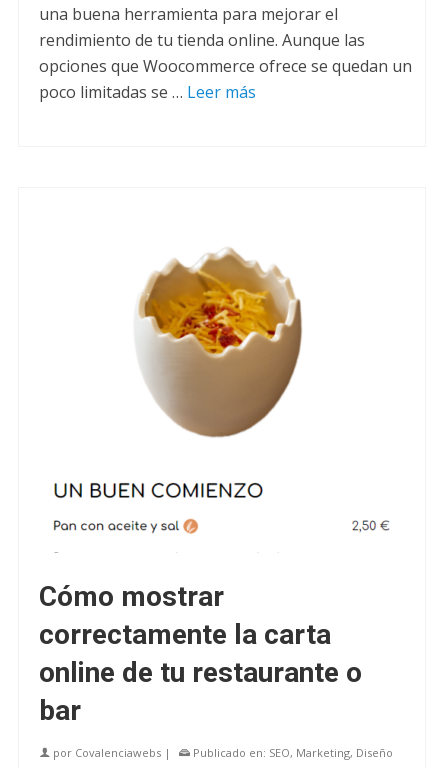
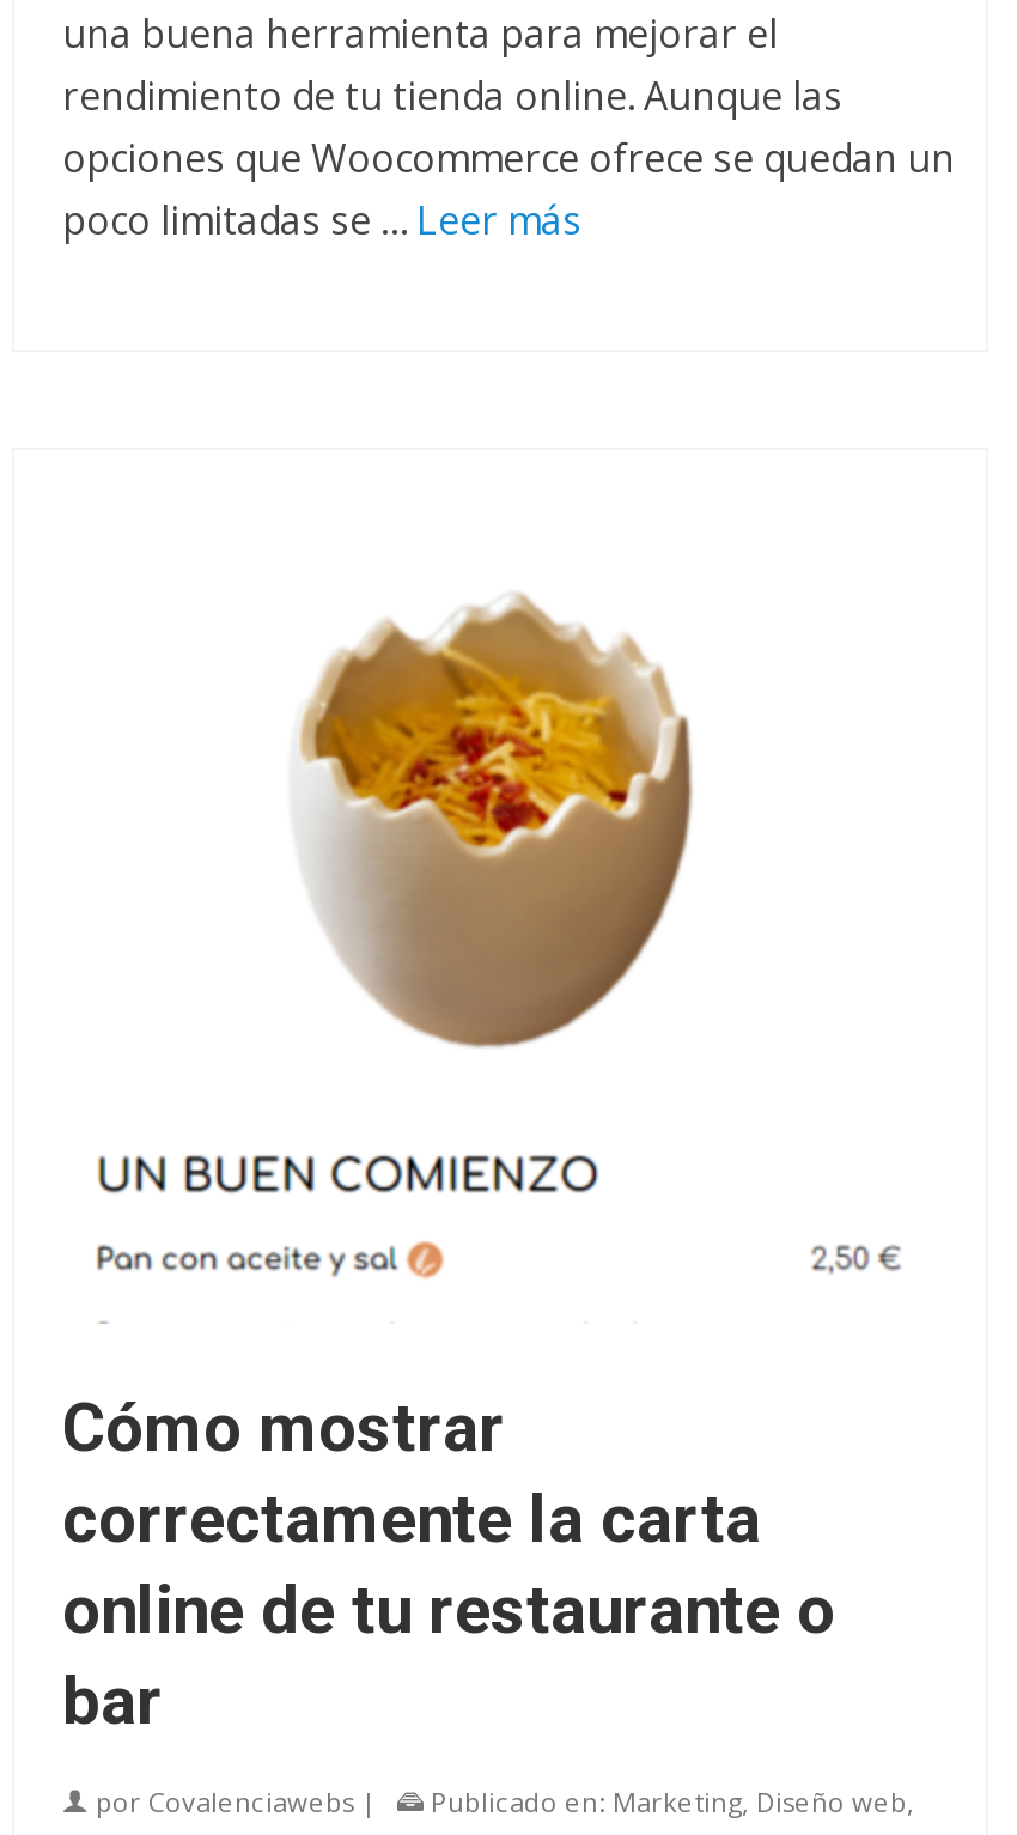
[190,745,393,760] Publicado en: SEO, Marketing, Diseño -> [424,1784,914,1819] Publicado en: Marketing, Diseño web,

